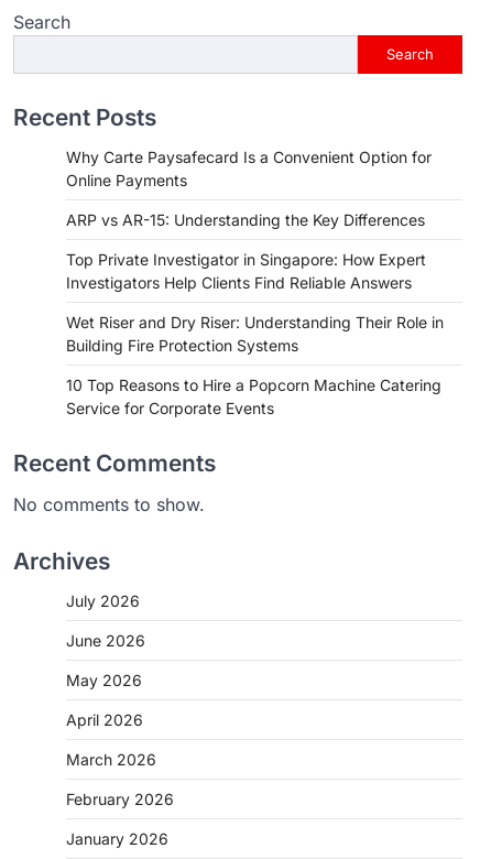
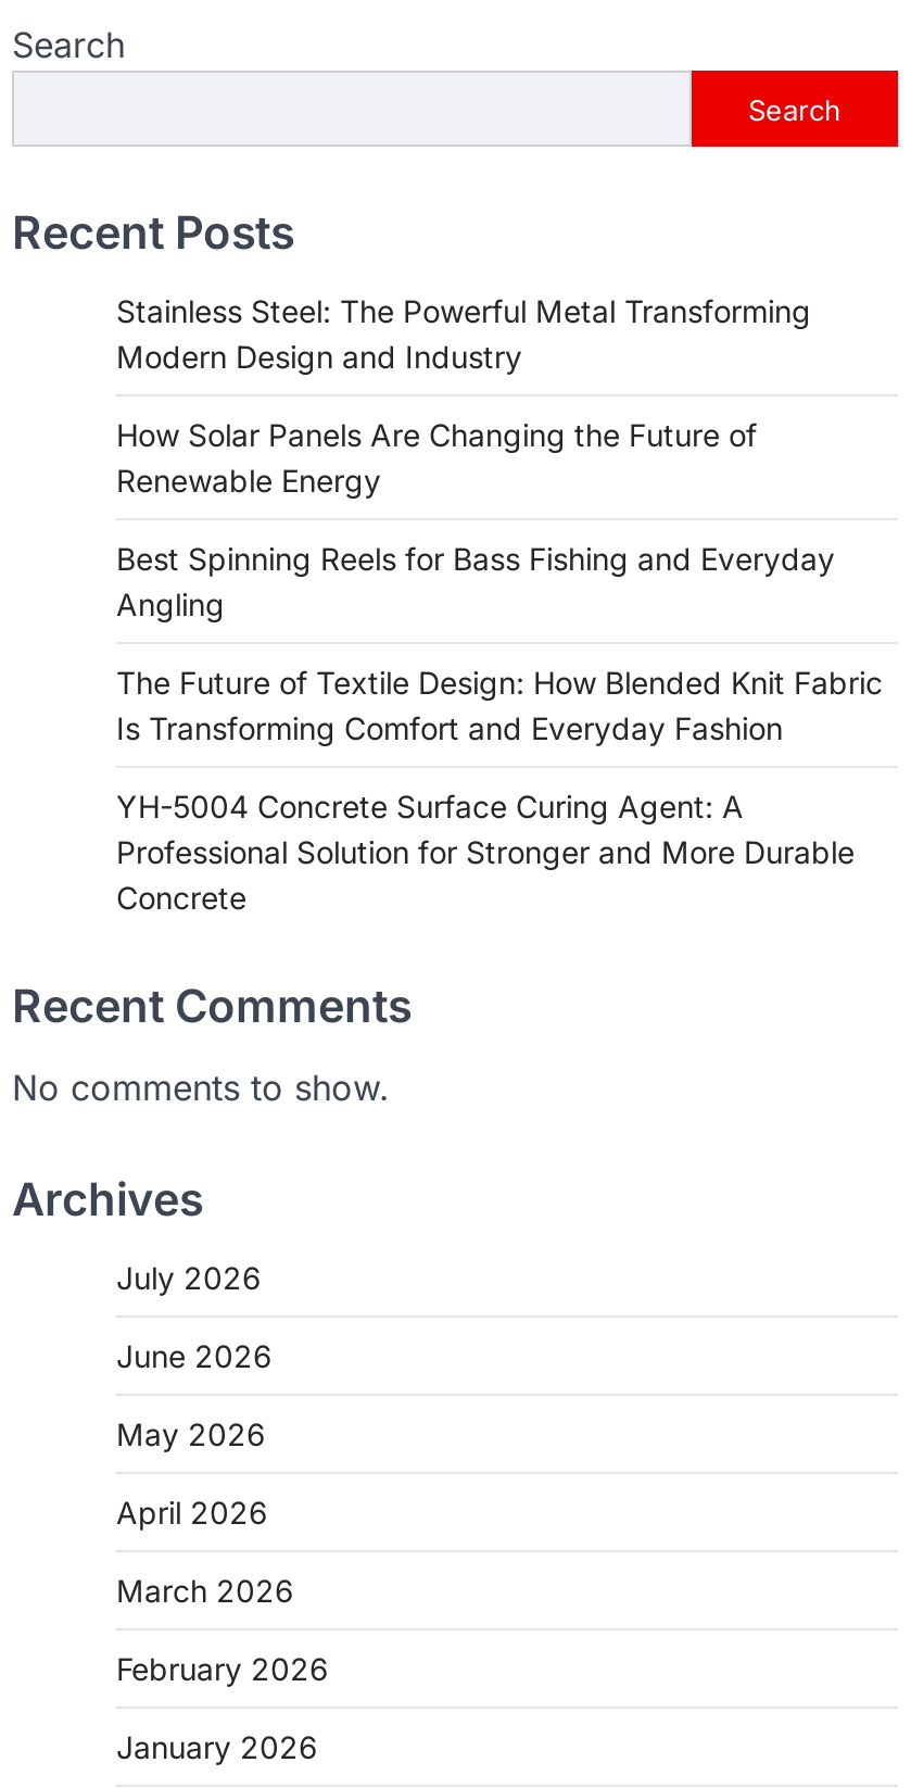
[66,147,432,189] Why Carte Paysafecard Is a Convenient Option for | Online Payments -> [116,293,811,376] Stainless Steel: The Powerful Metal Transforming | Modern Design and Industry
[66,210,425,229] ARP vs AR-15: Understanding the Key Differences -> [116,417,757,499] How Solar Panels Are Changing the Future of | Renewable Energy
[66,250,426,292] Top Private Investigator in Singapore: How Expert | Investigators Help Clients Find Reliable Answers -> [116,541,835,623] Best Spinning Reels for Bass Fishing and Everyday | Angling
[66,313,444,355] Wet Riser and Dry Riser: Understanding Their Role in | Building Fire Protection Systems -> [116,665,883,747] The Future of Textile Design: How Blended Knit Fabric | Is Transforming Comfort and Everyday Fashion
[66,375,441,417] 10 Top Reasons to Hire a Popcorn Machine Catering | Service for Corporate Events -> [116,788,855,917] YH-5004 Concrete Surface Curing Agent: A | Professional Solution for Stronger and More Durable | Concrete

